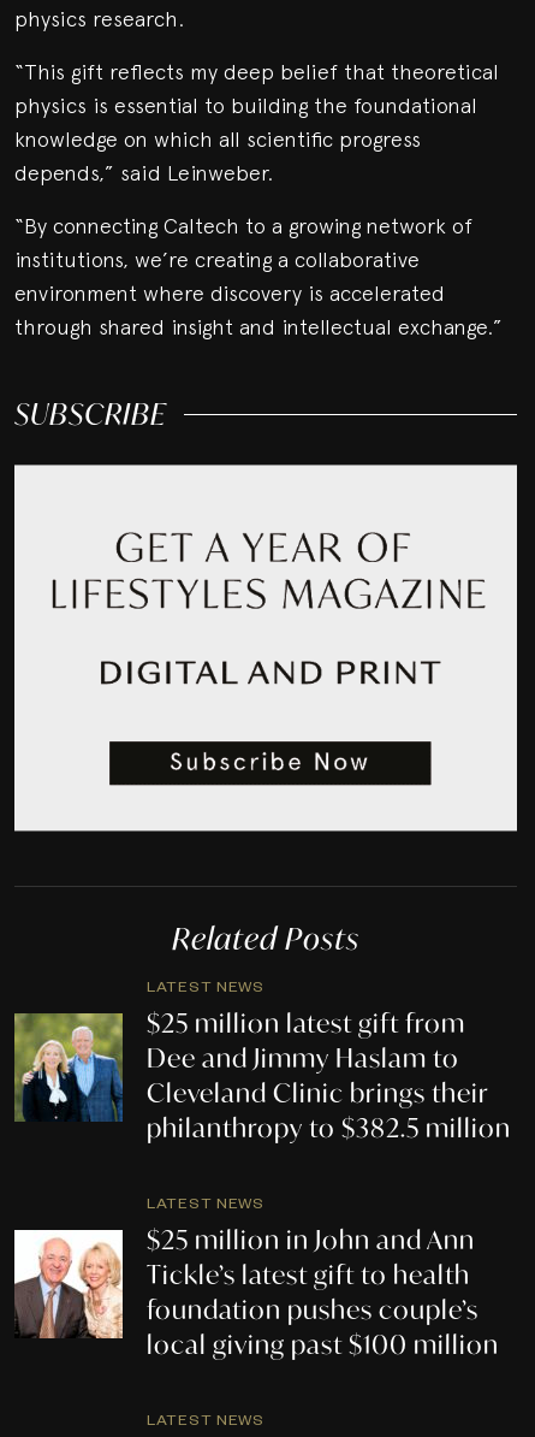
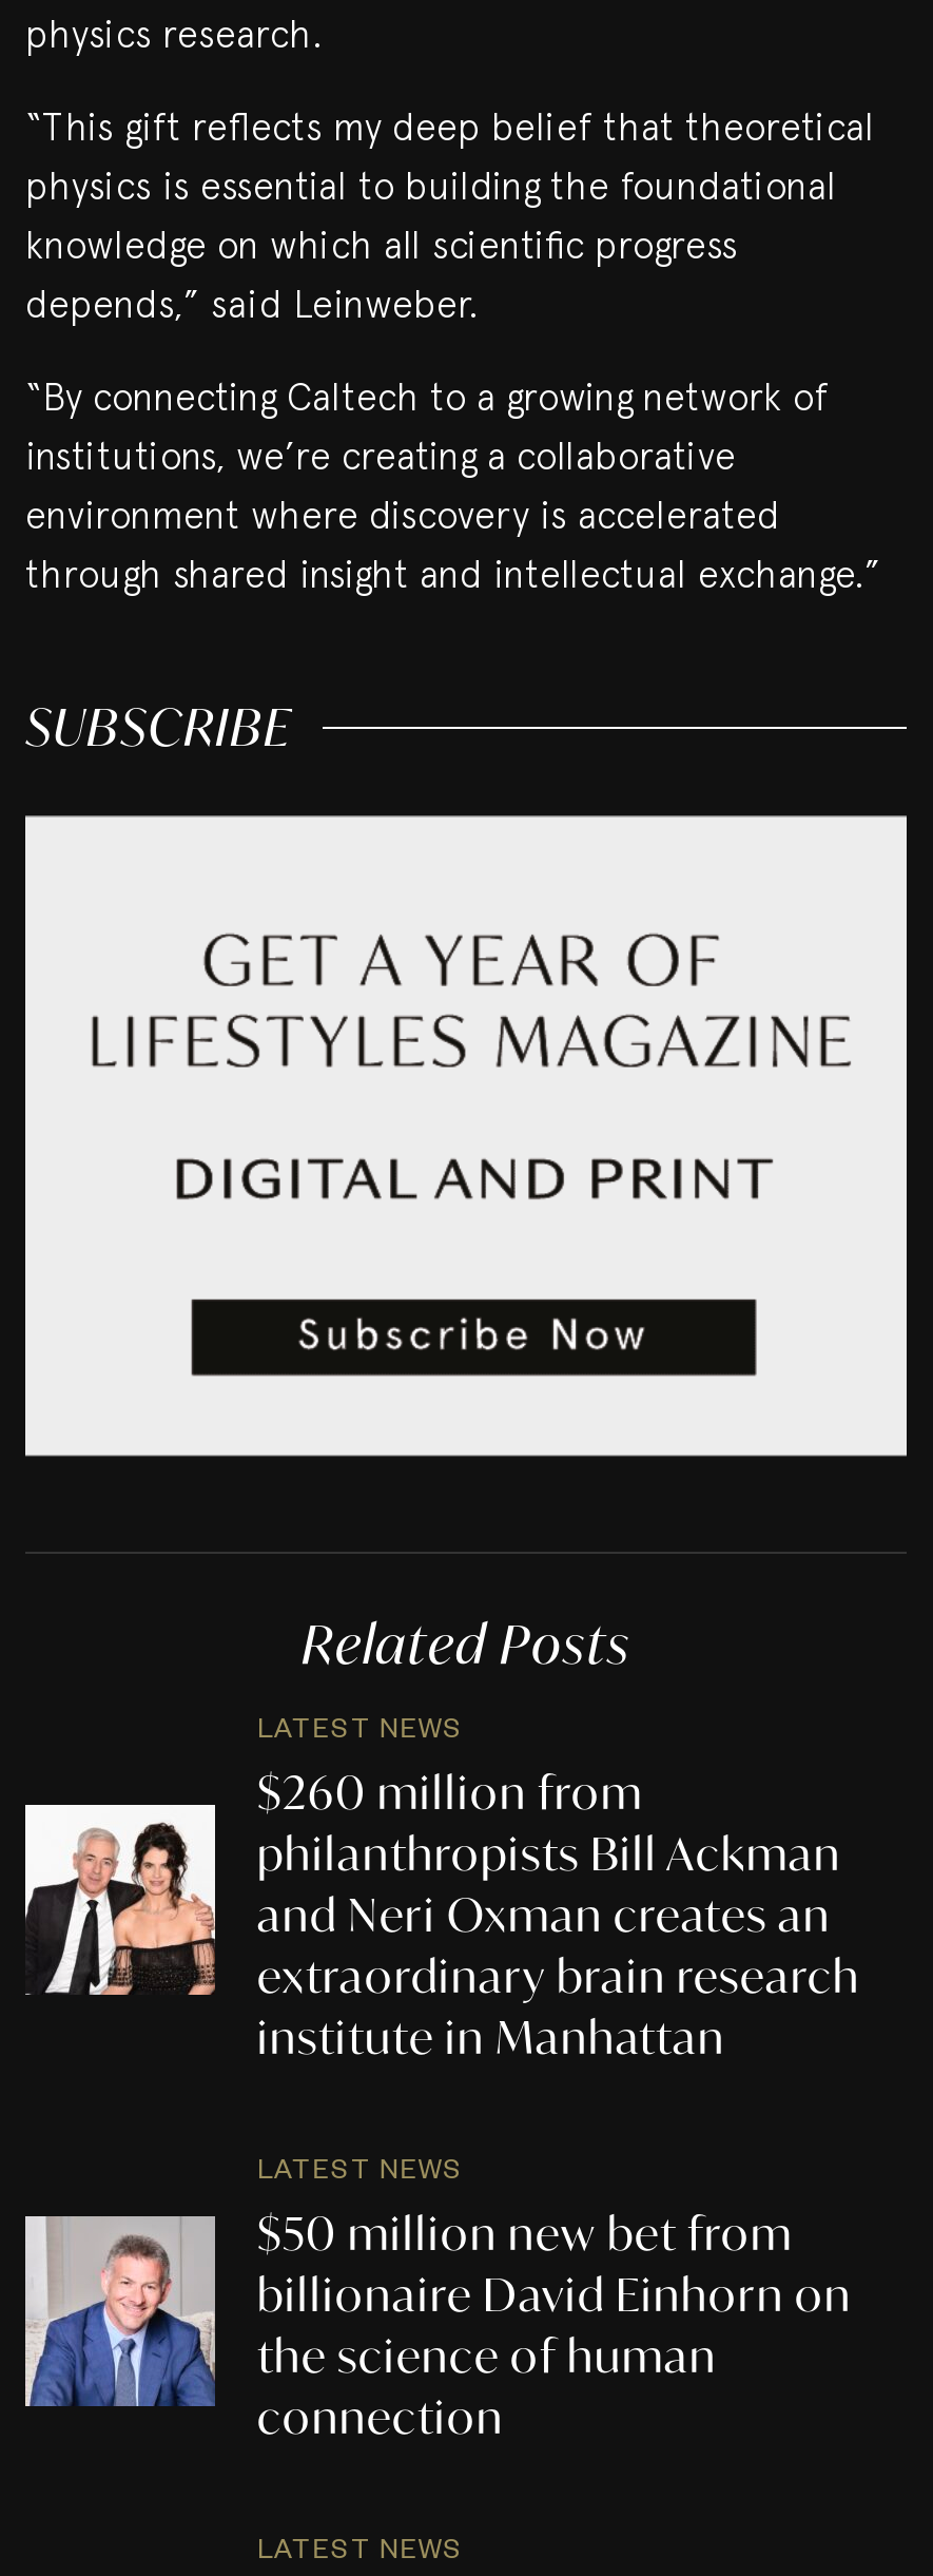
[13,1006,511,1144] [image] | $25 million latest gift from | Dee and Jimmy Haslam to | Cleveland Clinic brings their | philanthropy to $382.5 million -> [23,1762,860,2066] [image] | $260 million from | philanthropists Bill Ackman | and Neri Oxman creates an | extraordinary brain research | institute in Manhattan
[14,1222,499,1361] [image] | $25 million in John and Ann | Tickle’s latest gift to health | foundation pushes couple’s | local giving past $100 million -> [23,2203,852,2446] [image] | $50 million new bet from | billionaire David Einhorn on | the science of human | connection

